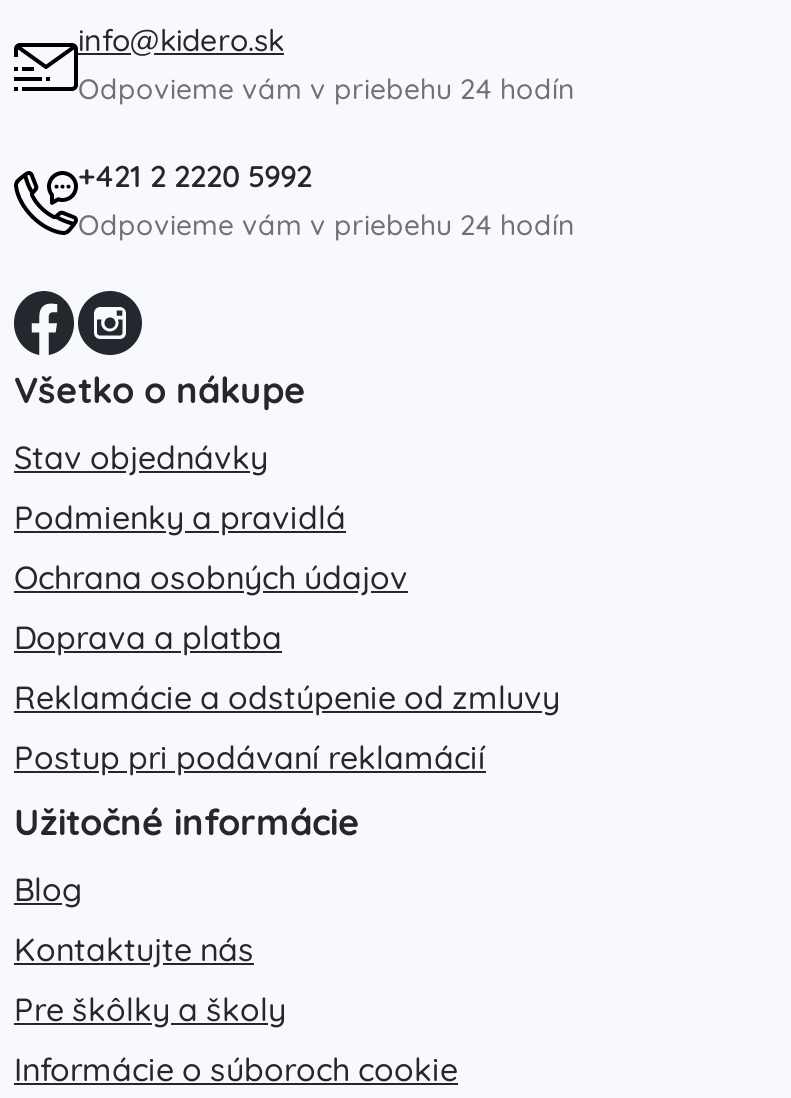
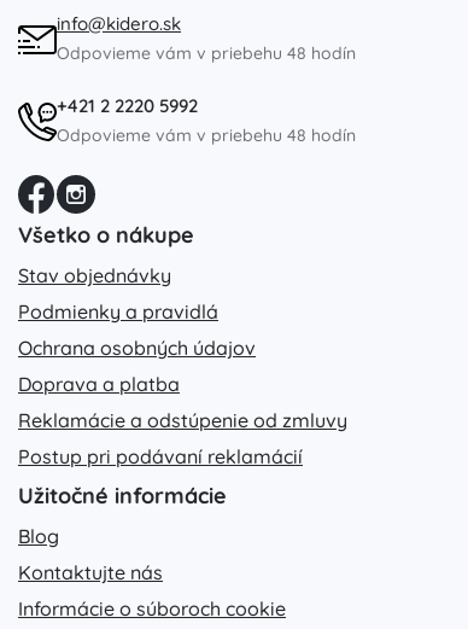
[78,71,574,107] Odpovieme vám v priebehu 24 hodín -> [57,42,356,64] Odpovieme vám v priebehu 48 hodín
[78,207,574,243] Odpovieme vám v priebehu 24 hodín -> [57,124,356,146] Odpovieme vám v priebehu 48 hodín
[14,989,286,1029] Pre škôlky a školy -> none

